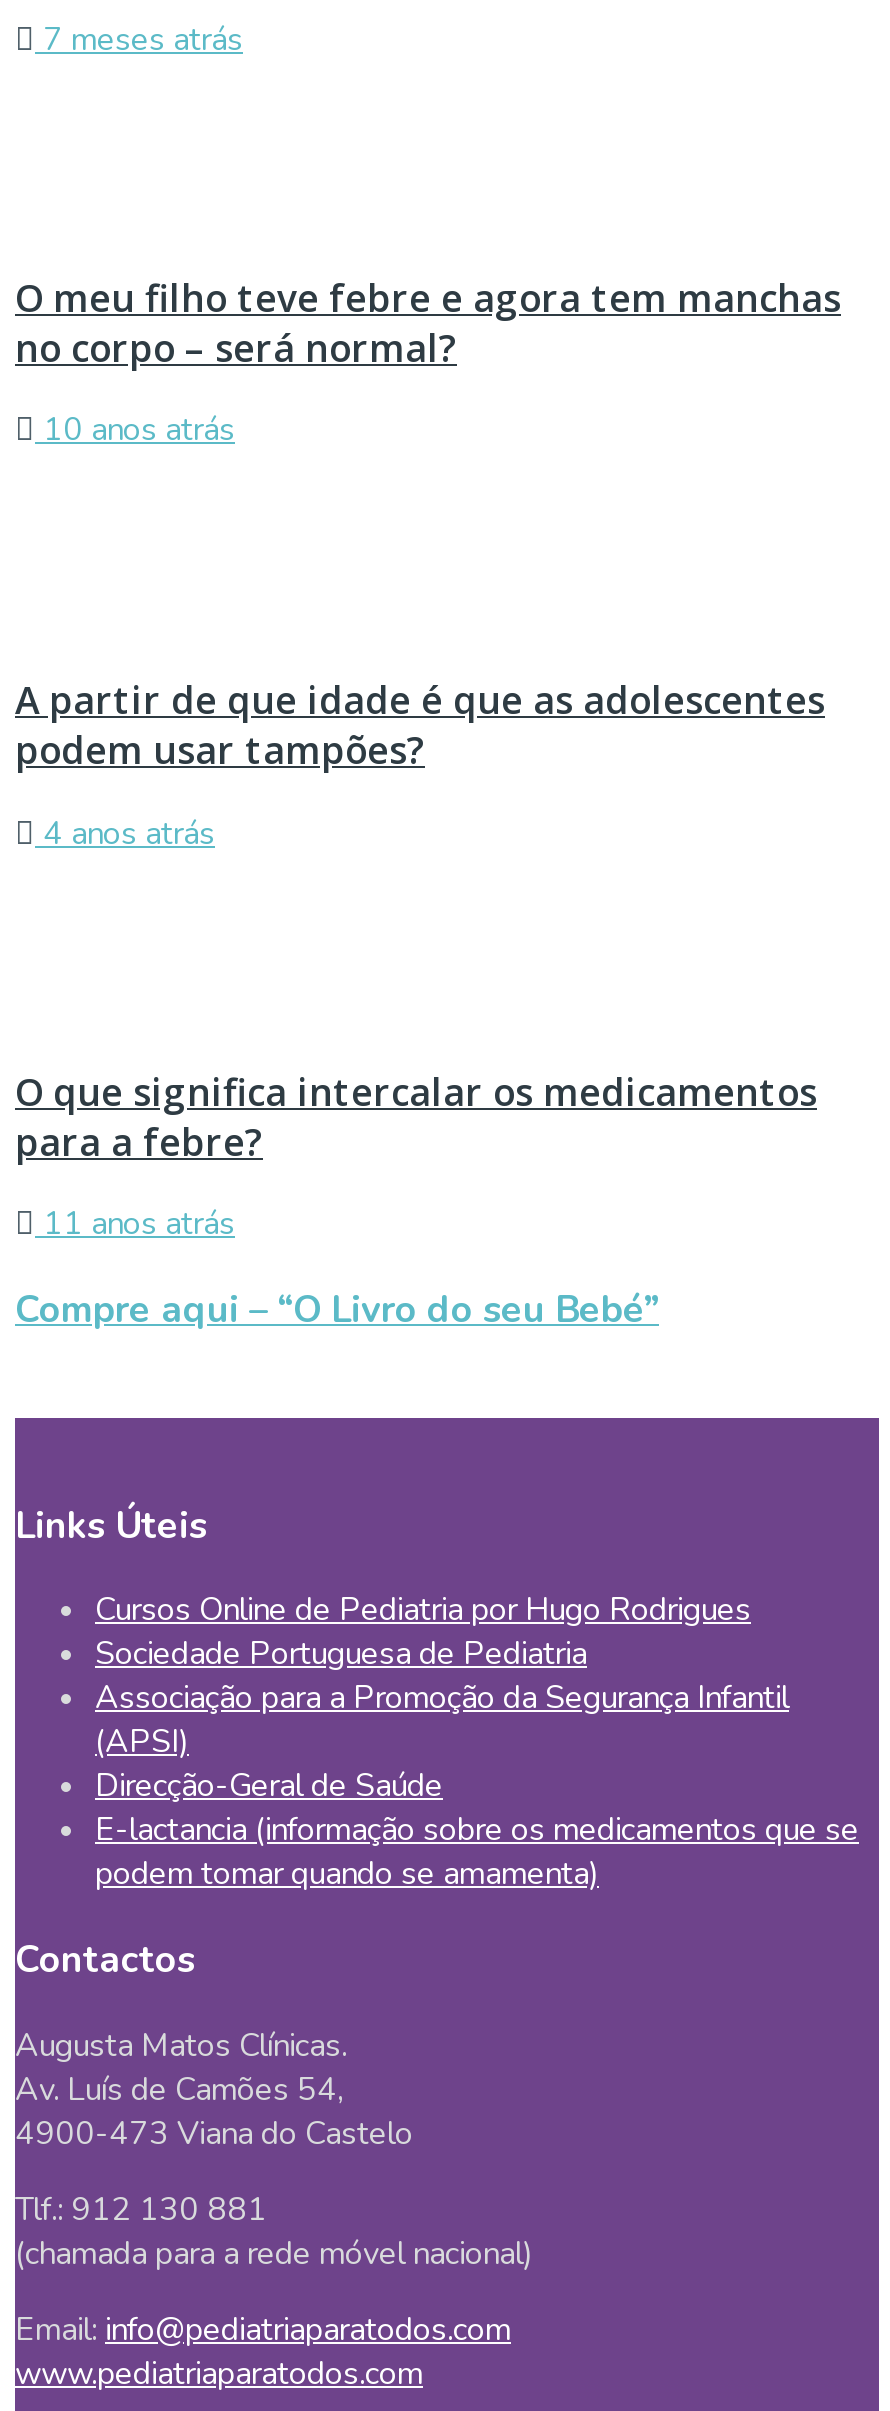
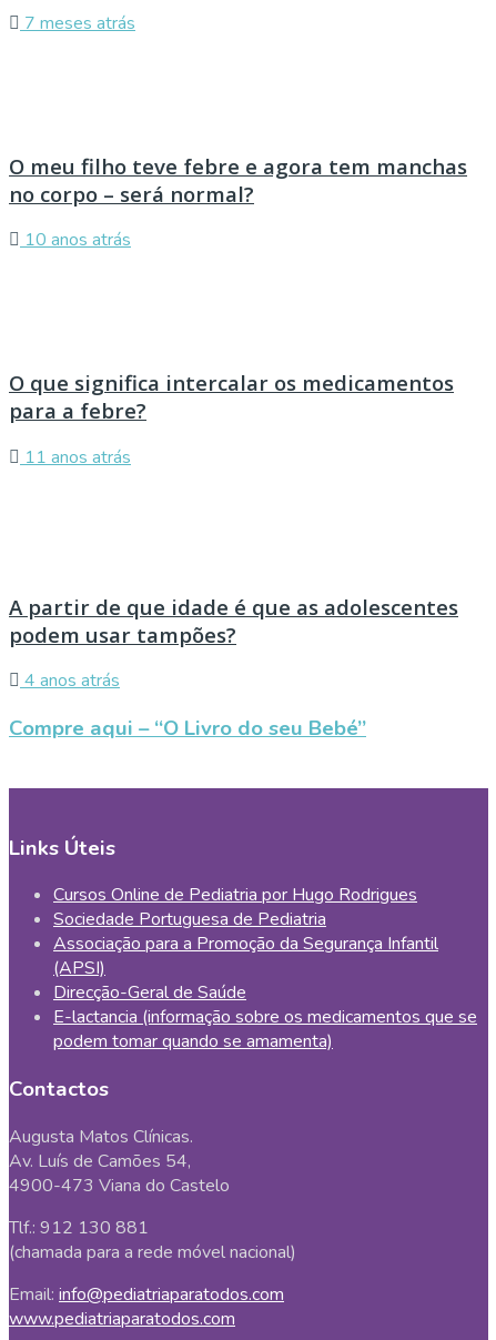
moved [15,674,825,856] -> [9,592,458,693]: A partir de que idade é que as adolescentes | podem usar tampões? | 4 anos atrás
moved [15,1065,817,1247] -> [9,369,454,469]: O que significa intercalar os medicamentos | para a febre? | 11 anos atrás

